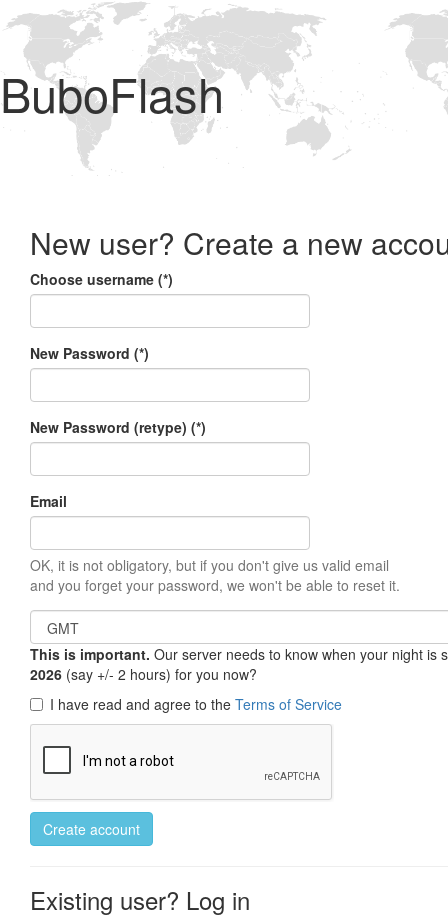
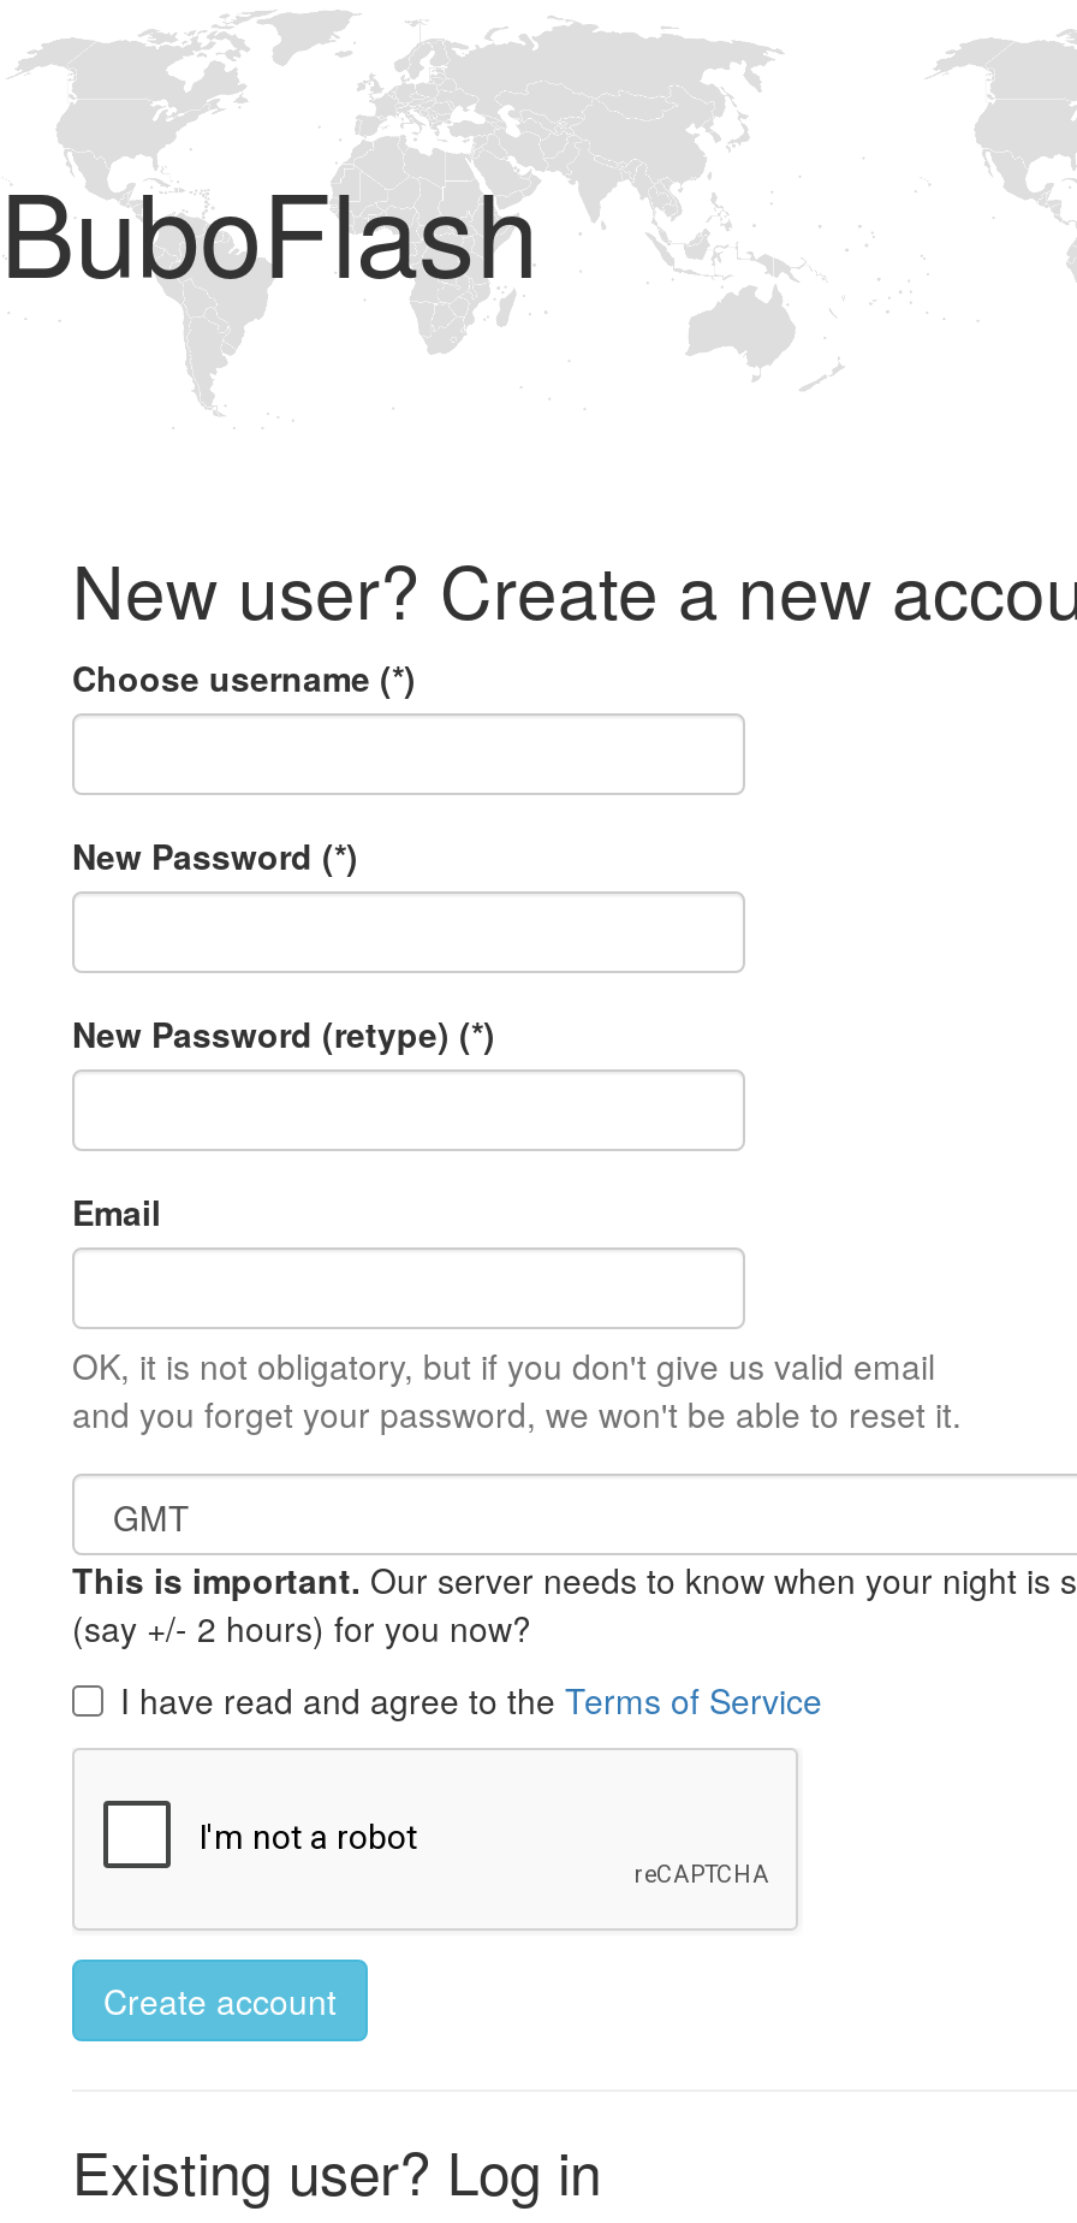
[30,664,257,684] 2026 (say +/- 2 hours) for you now? -> [72,1603,531,1652] (say +/- 2 hours) for you now?

